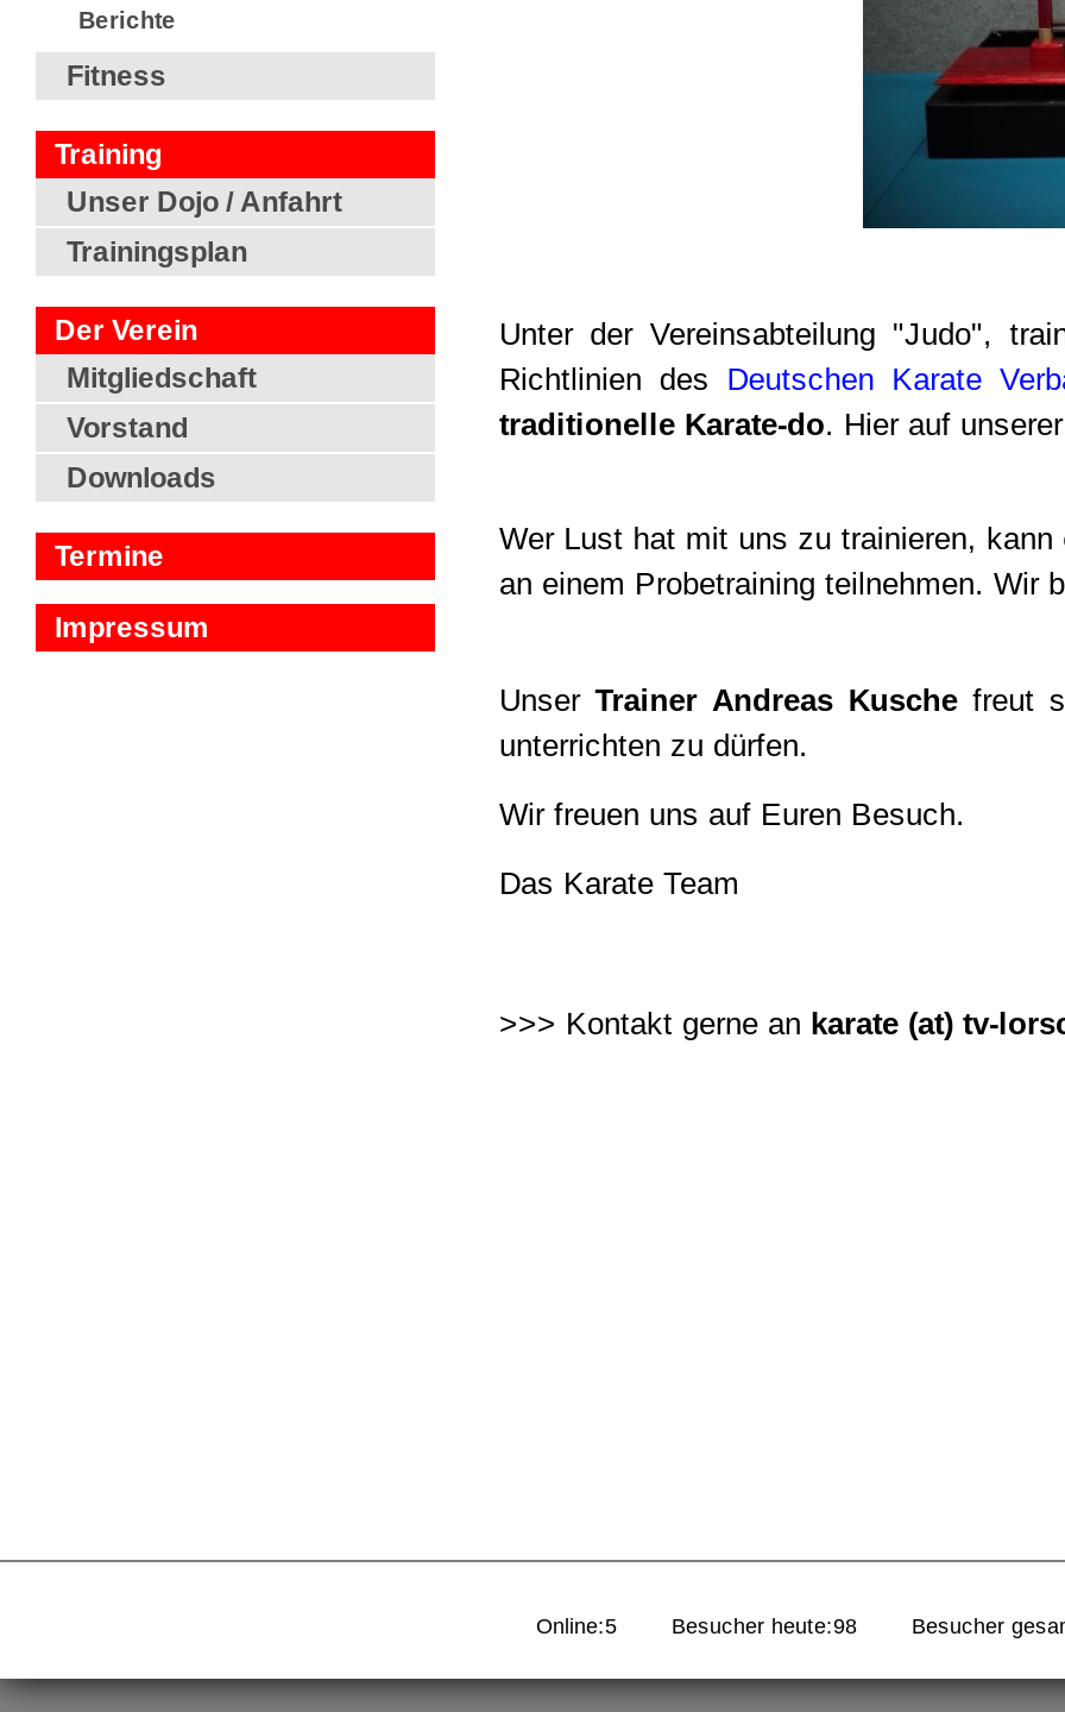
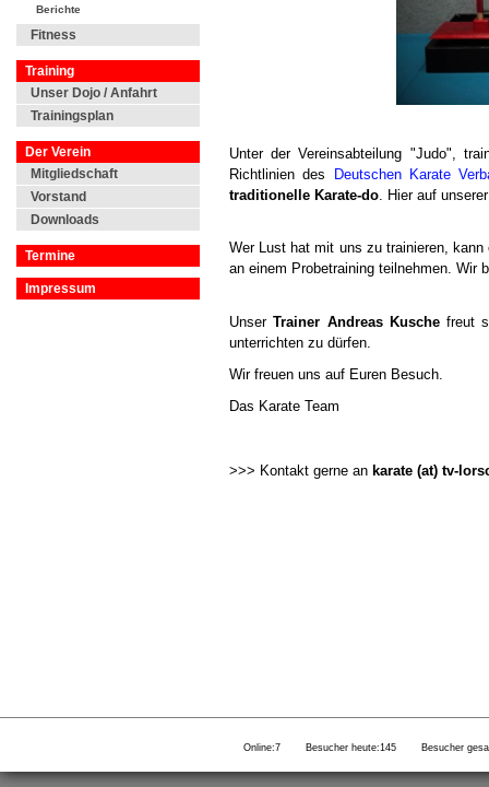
[536,1614,617,1637] Online:5 -> [243,742,281,753] Online:7
[672,1614,857,1637] Besucher heute:98 -> [306,742,396,753] Besucher heute:145

